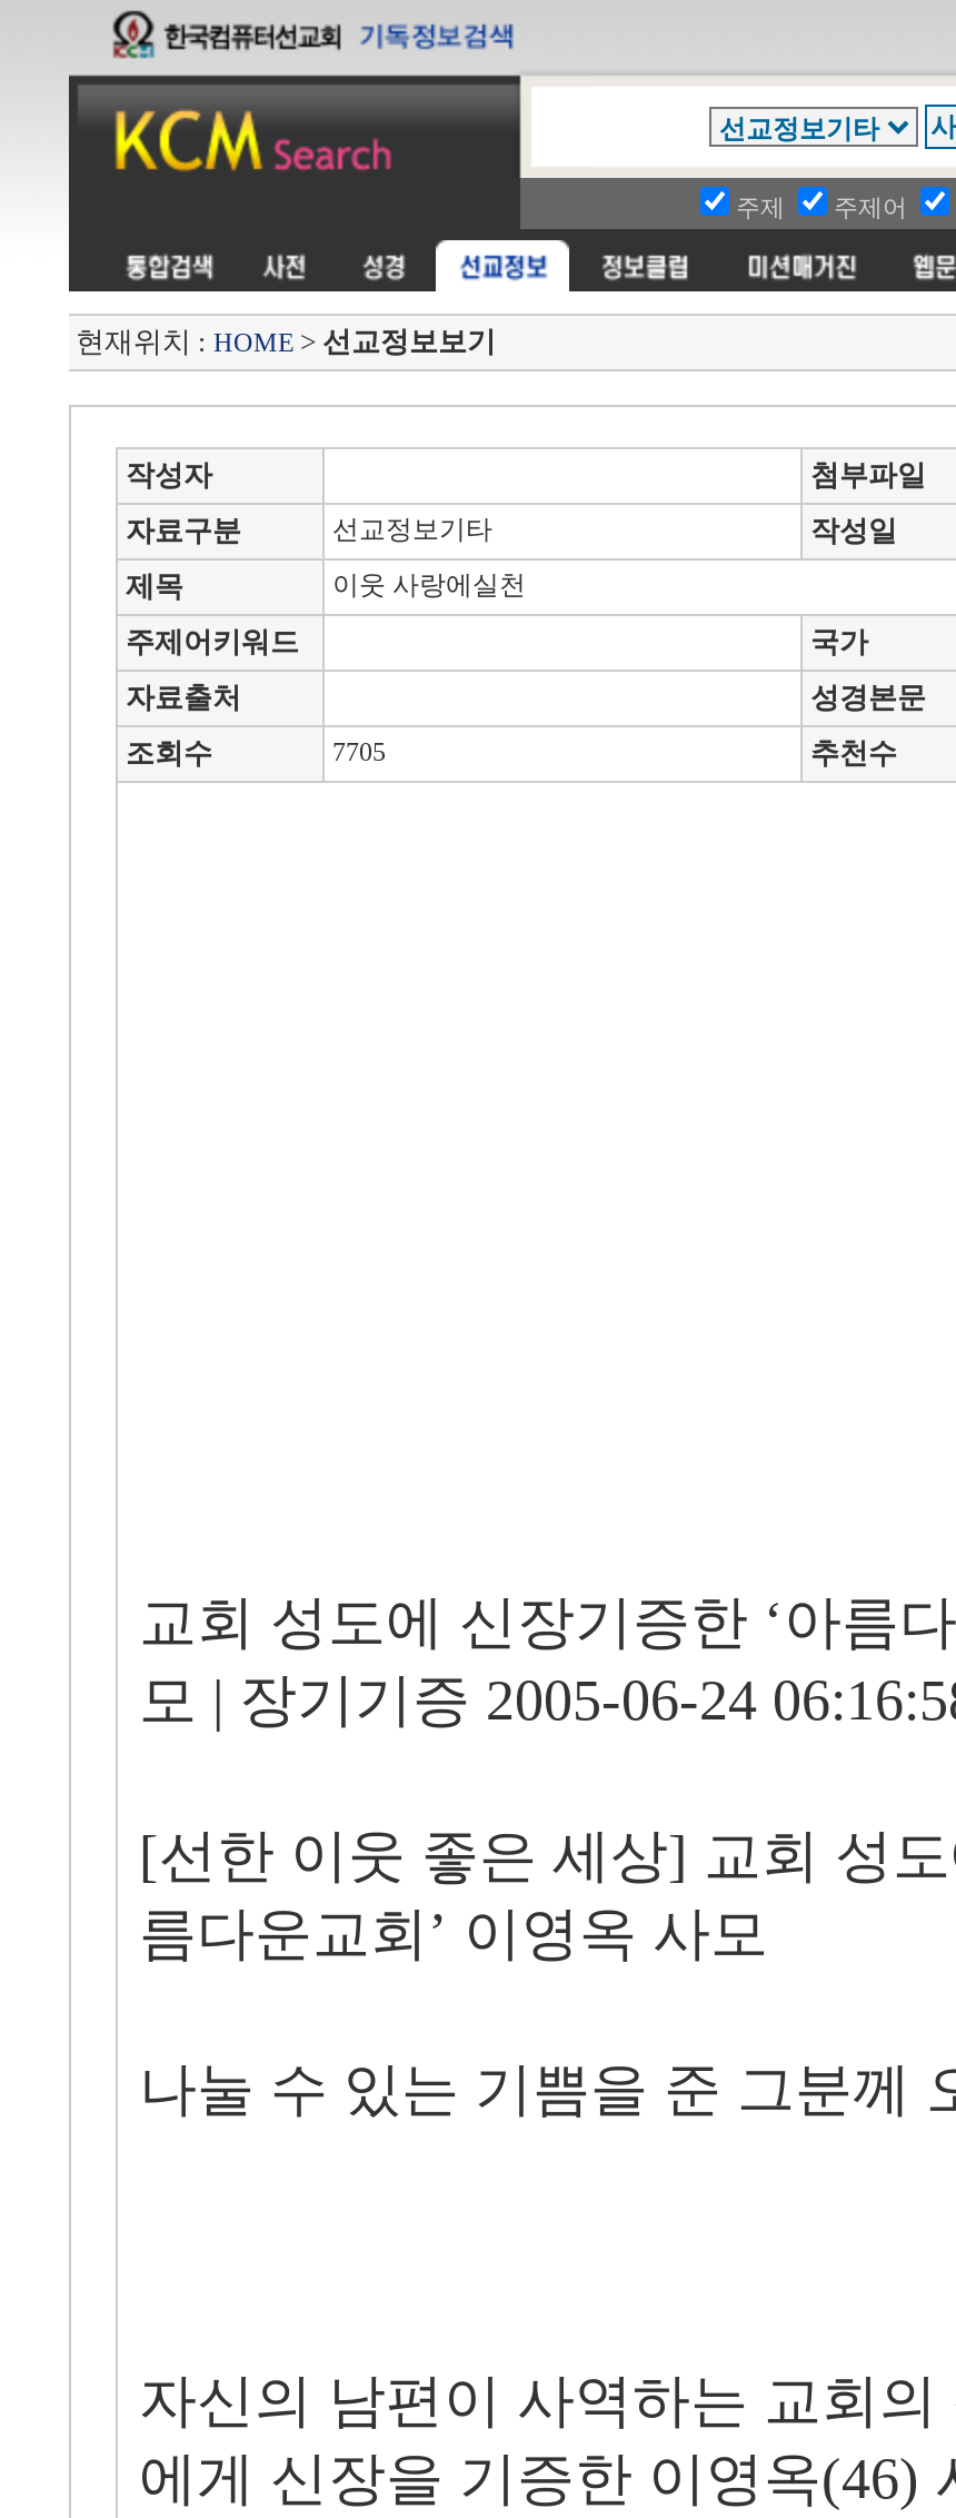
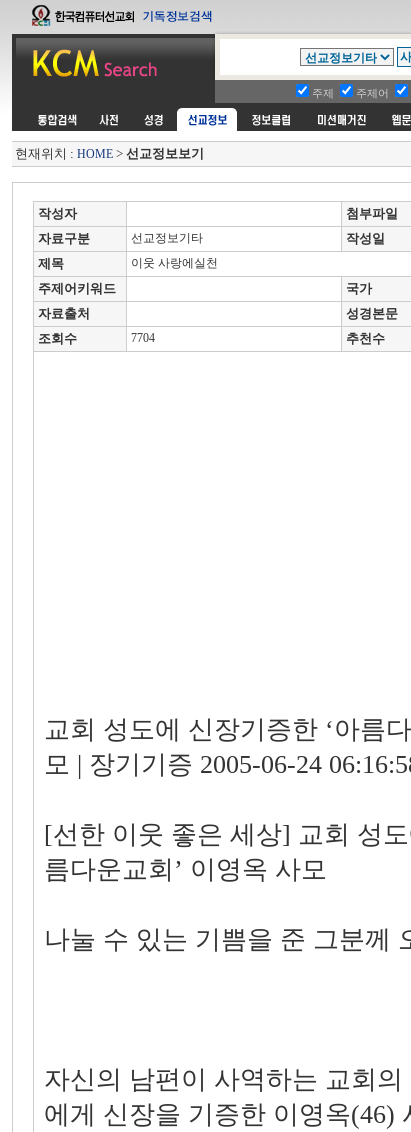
[326,736,386,767] 7705 -> [127,331,154,345] 7704

